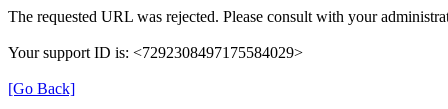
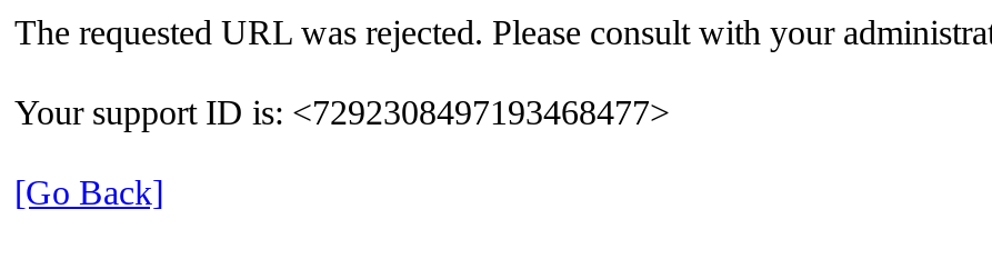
[8,44,303,61] Your support ID is: <7292308497175584029> -> [14,93,670,131] Your support ID is: <7292308497193468477>

